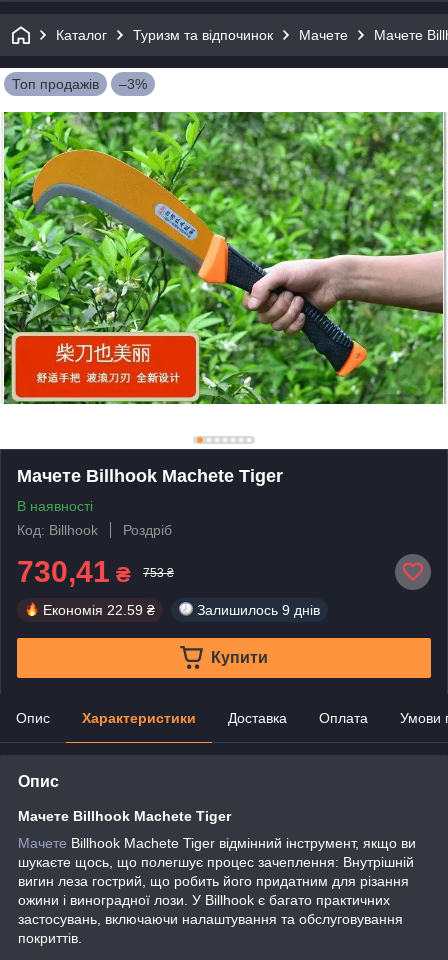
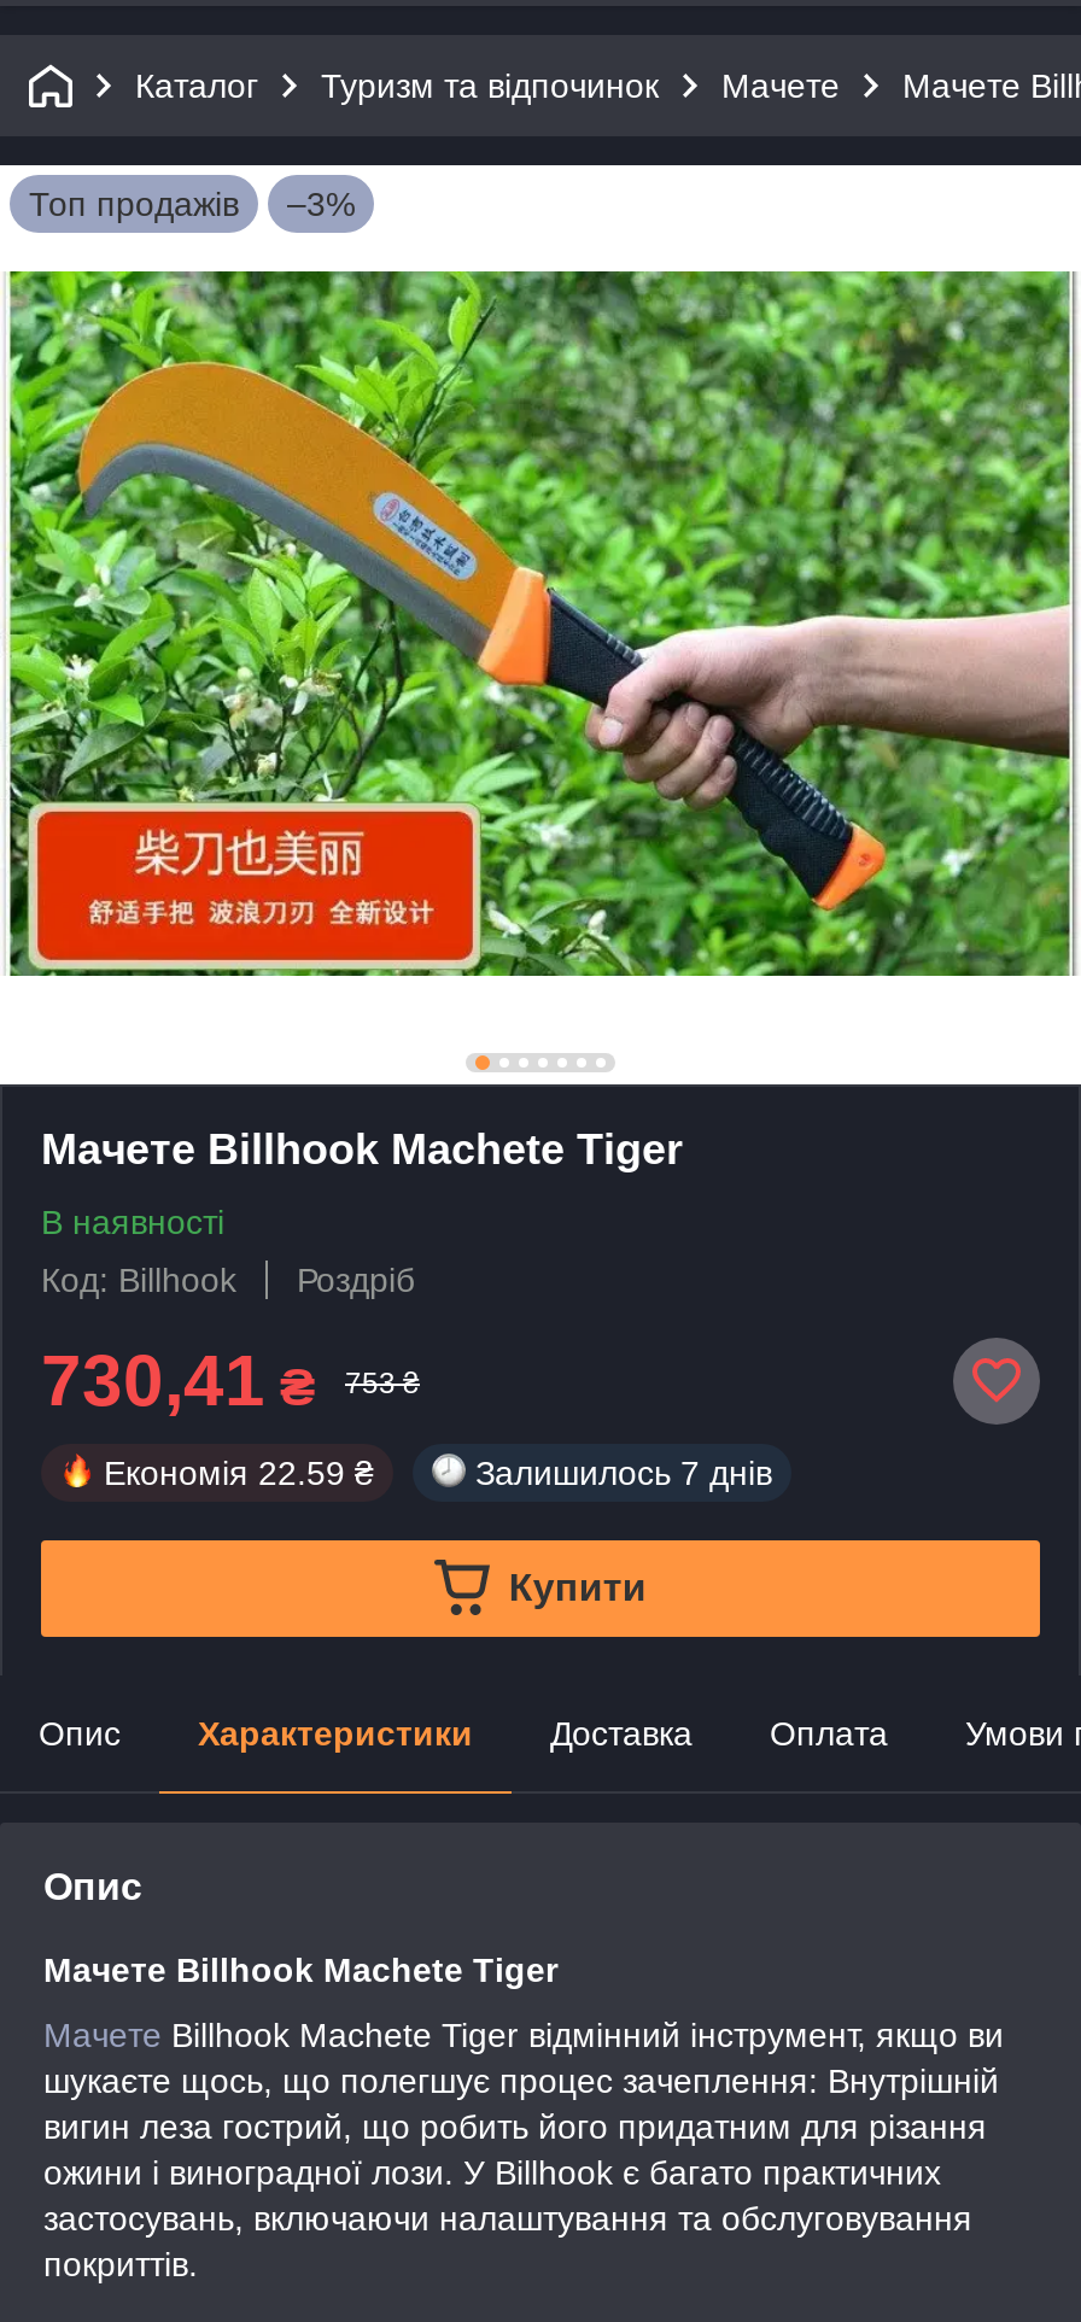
[197,602,320,618] Залишилось 9 днів -> [475,1453,772,1492] Залишилось 7 днів

